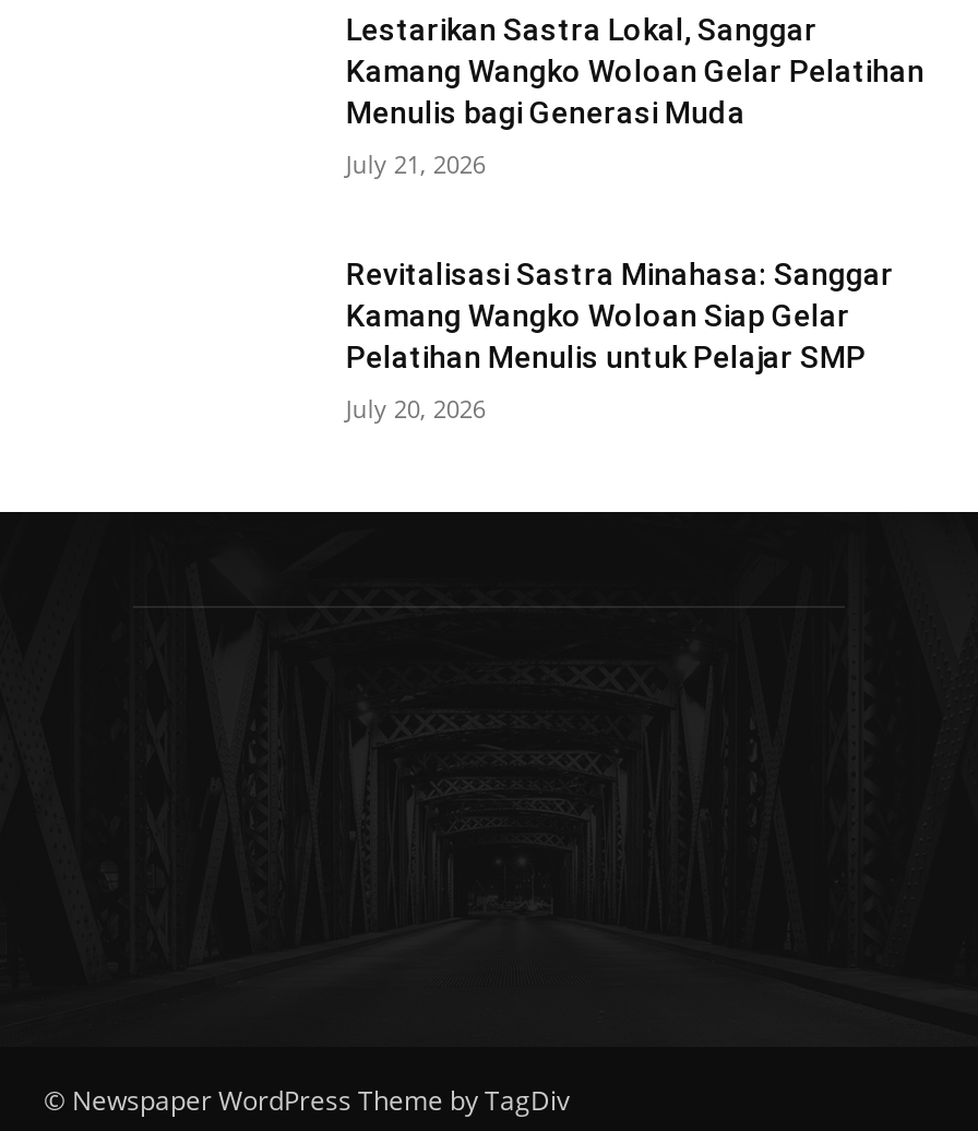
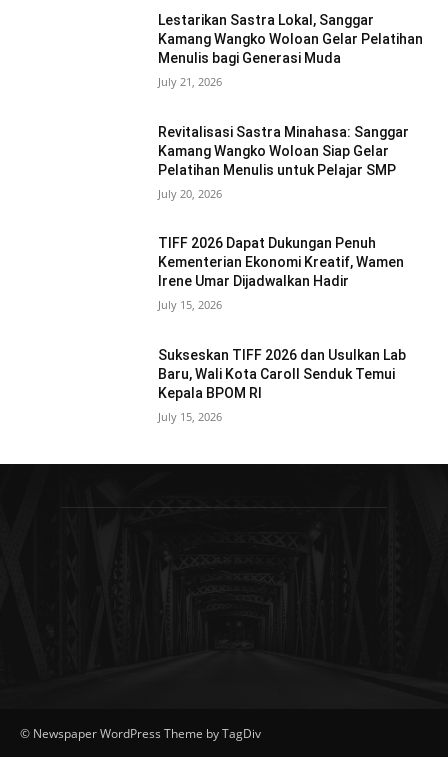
none -> [158,235,406,424] TIFF 2026 Dapat Dukungan Penuh | Kementerian Ekonomi Kreatif, Wamen | Irene Umar Dijadwalkan Hadir | July 15, 2026 | Sukseskan TIFF 2026 dan Usulkan Lab | Baru, Wali Kota Caroll Senduk Temui | Kepala BPOM RI | July 15, 2026

